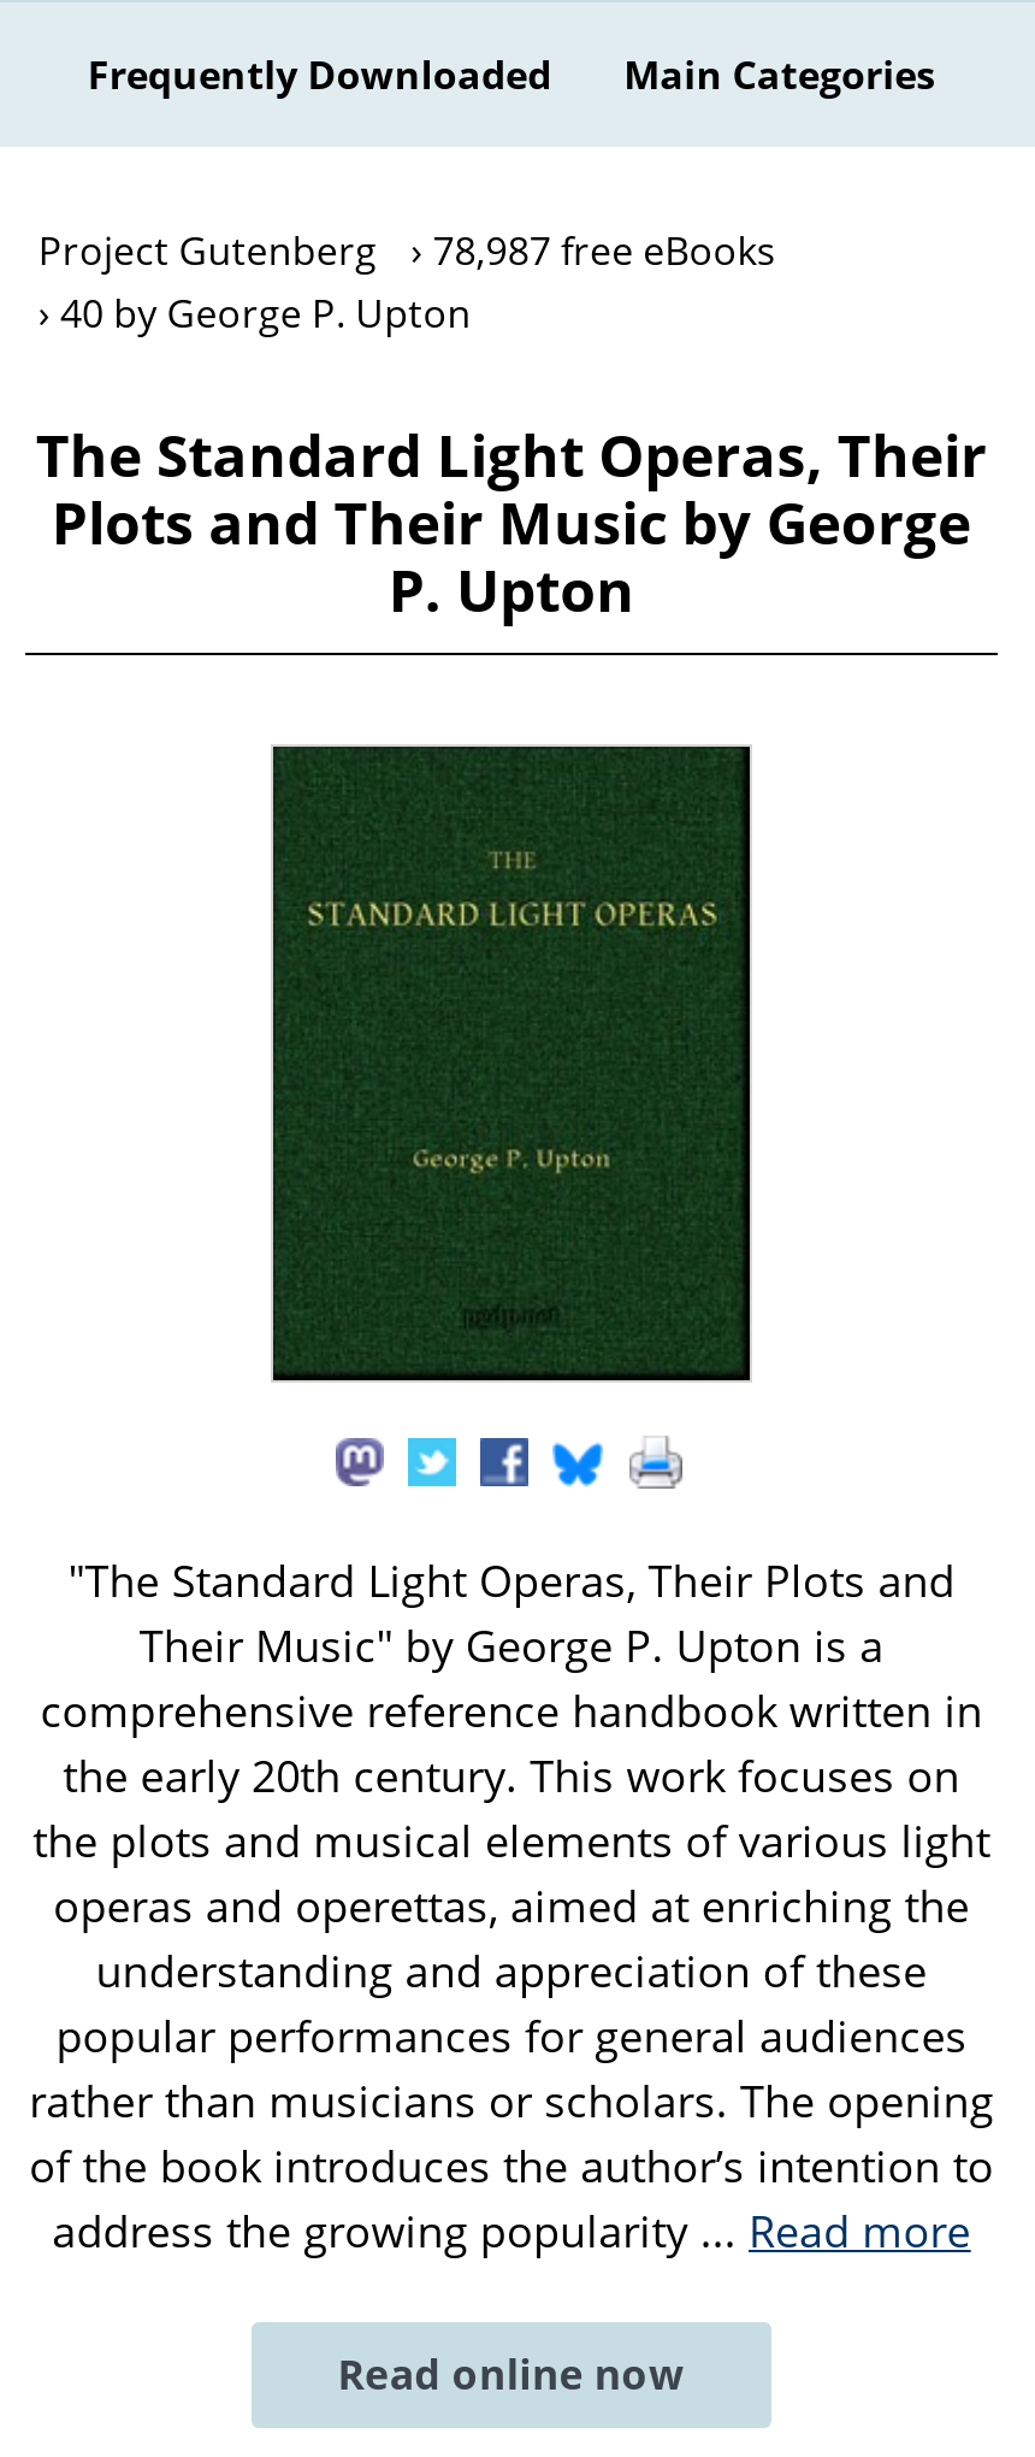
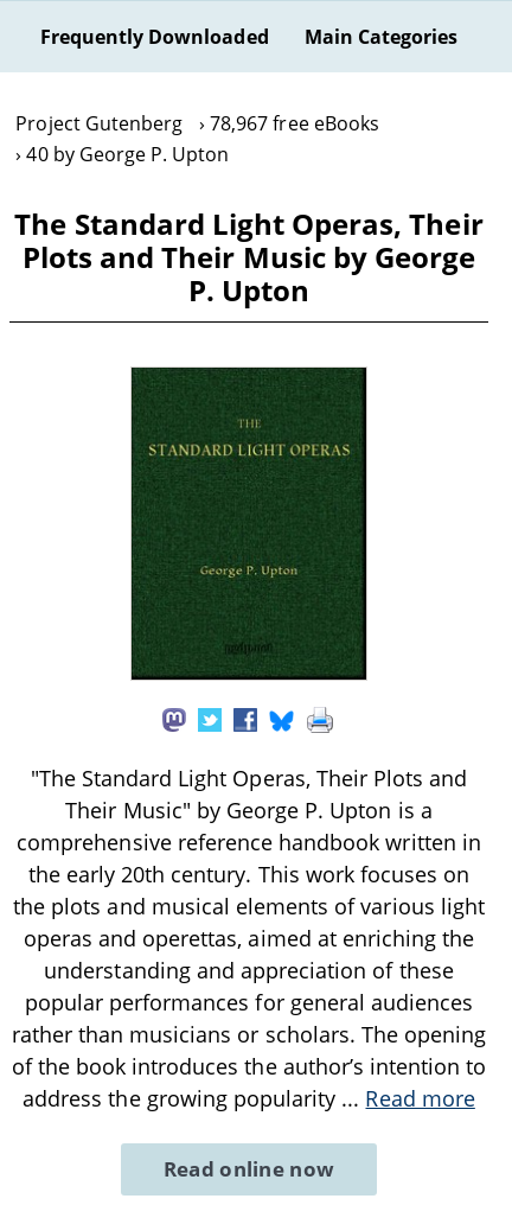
[38,224,776,277] Project Gutenberg 78,987 free eBooks -> [16,110,379,136] Project Gutenberg 78,967 free eBooks

